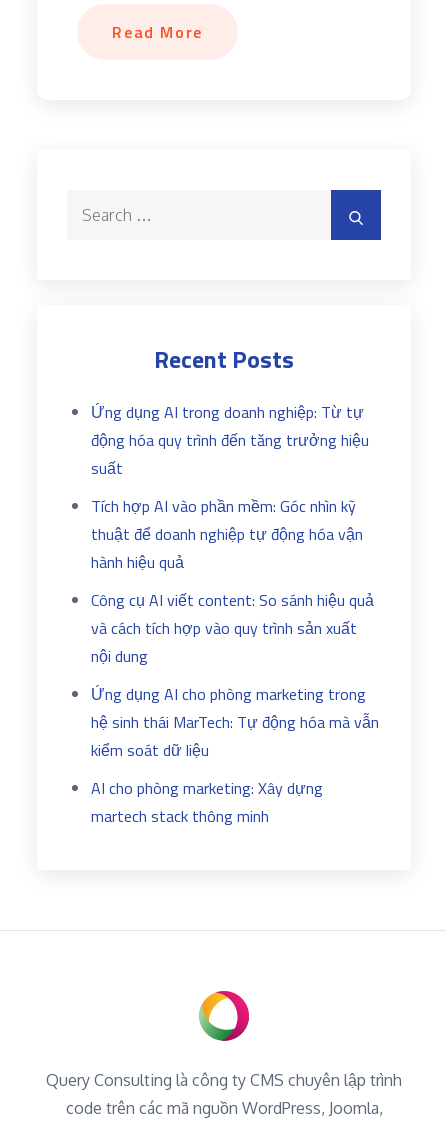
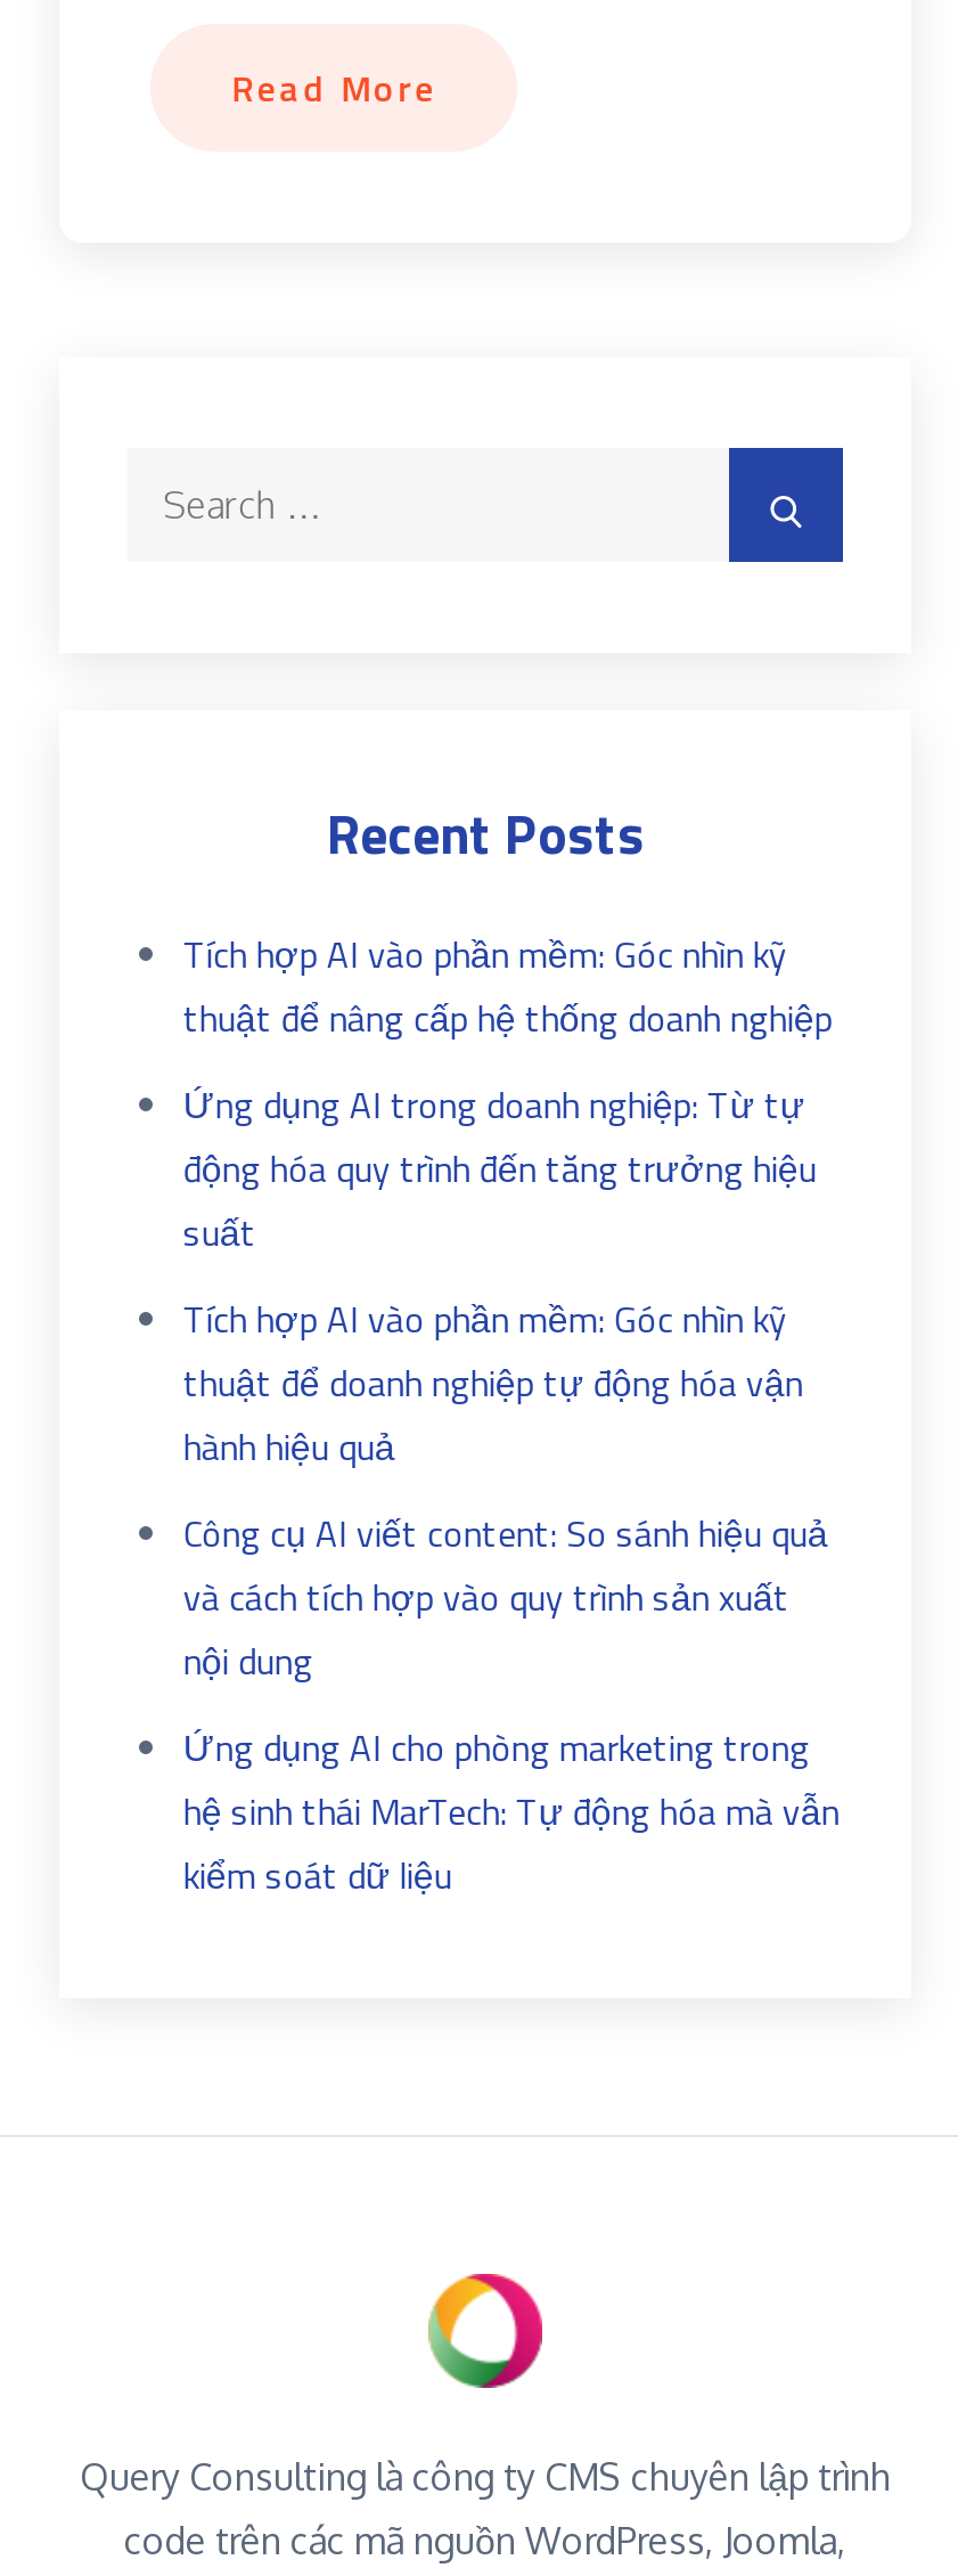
none -> [183,927,832,1046] Tích hợp AI vào phần mềm: Góc nhìn kỹ | thuật để nâng cấp hệ thống doanh nghiệp
moved [91,400,379,762] -> [183,1078,839,1903]: Ứng dụng AI trong doanh nghiệp: Từ tự | động hóa quy trình đến tăng trưởng hiệu | suất | ... | hệ sinh thái MarTech: Tự động hóa mà vẫn | kiểm soát dữ liệu
[91,776,323,828] AI cho phòng marketing: Xây dựng | martech stack thông minh -> none

